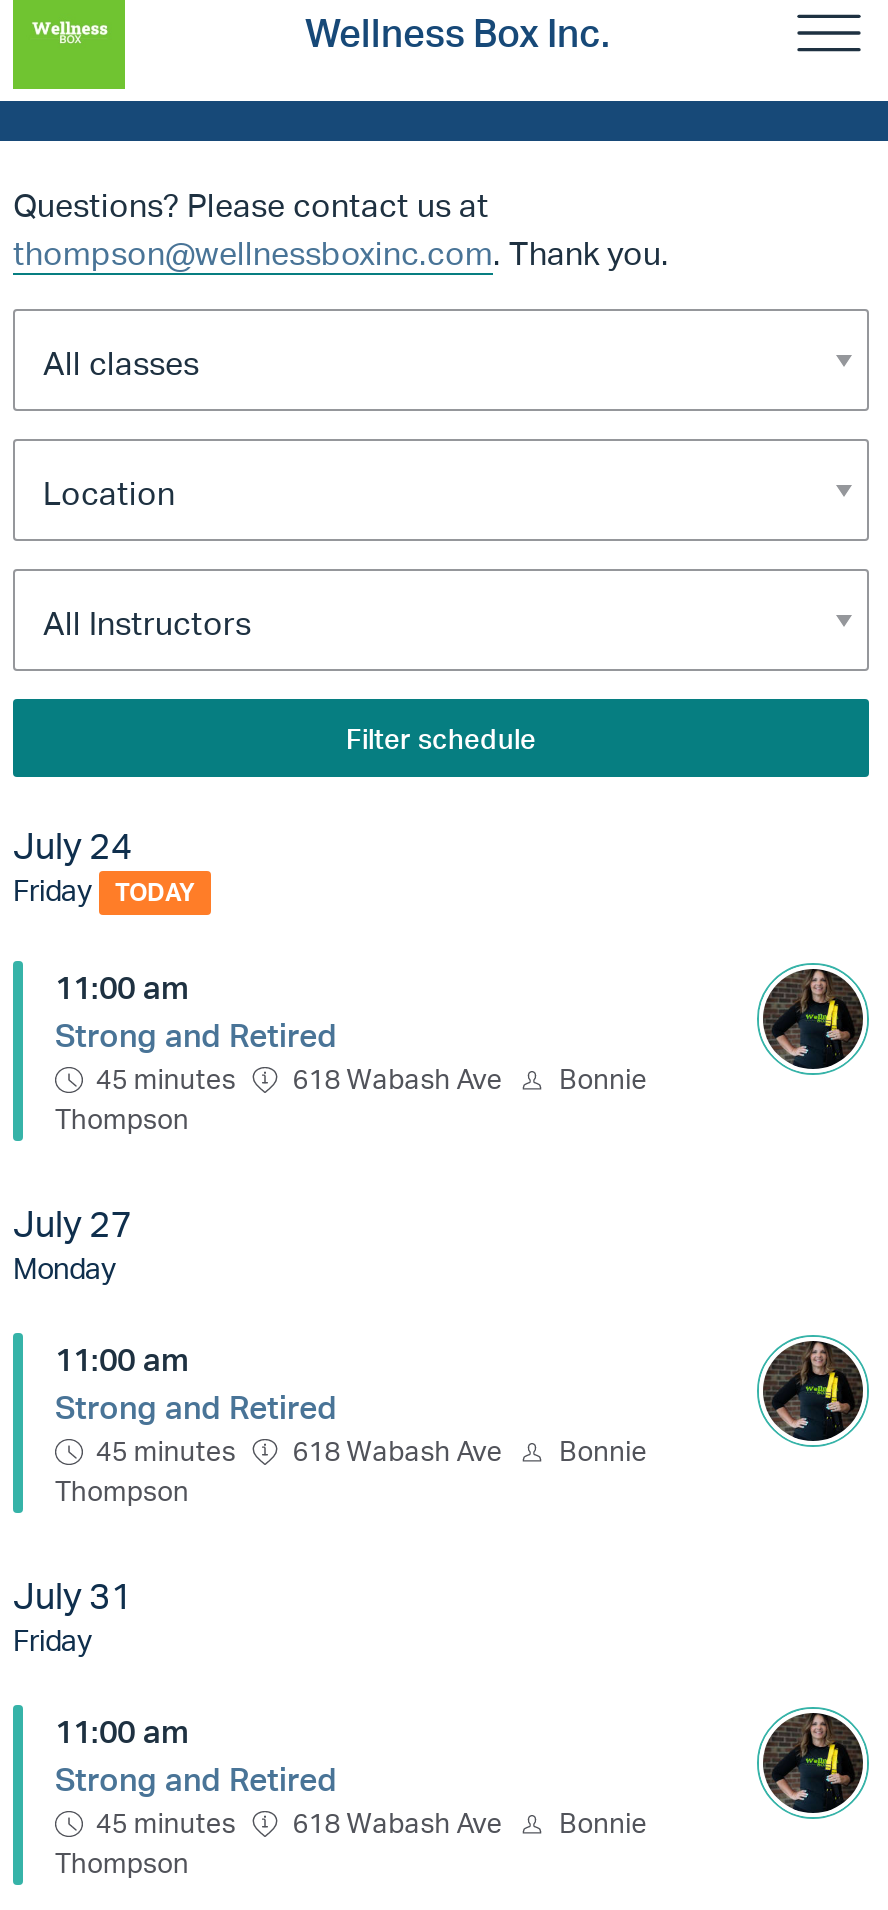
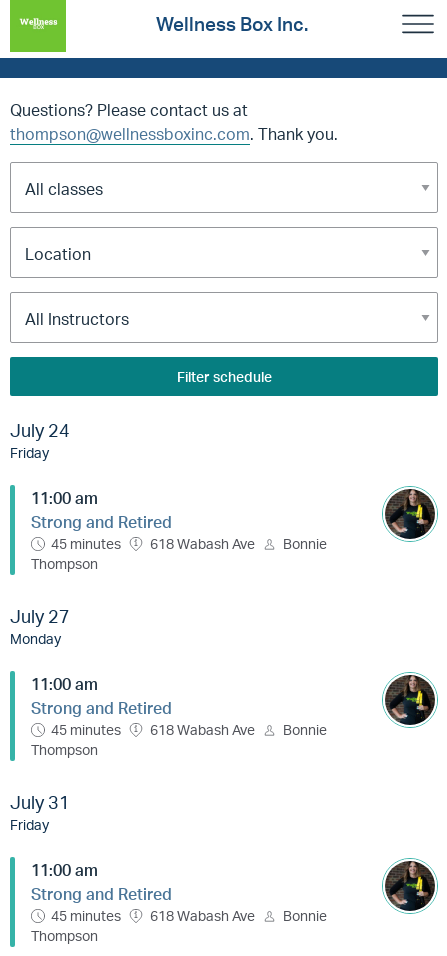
[115,877,195,907] TODAY -> none

